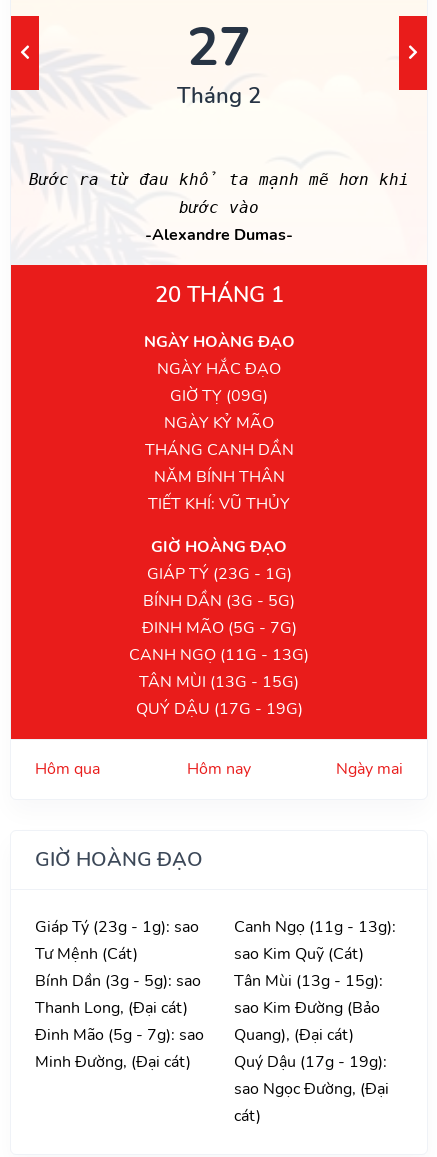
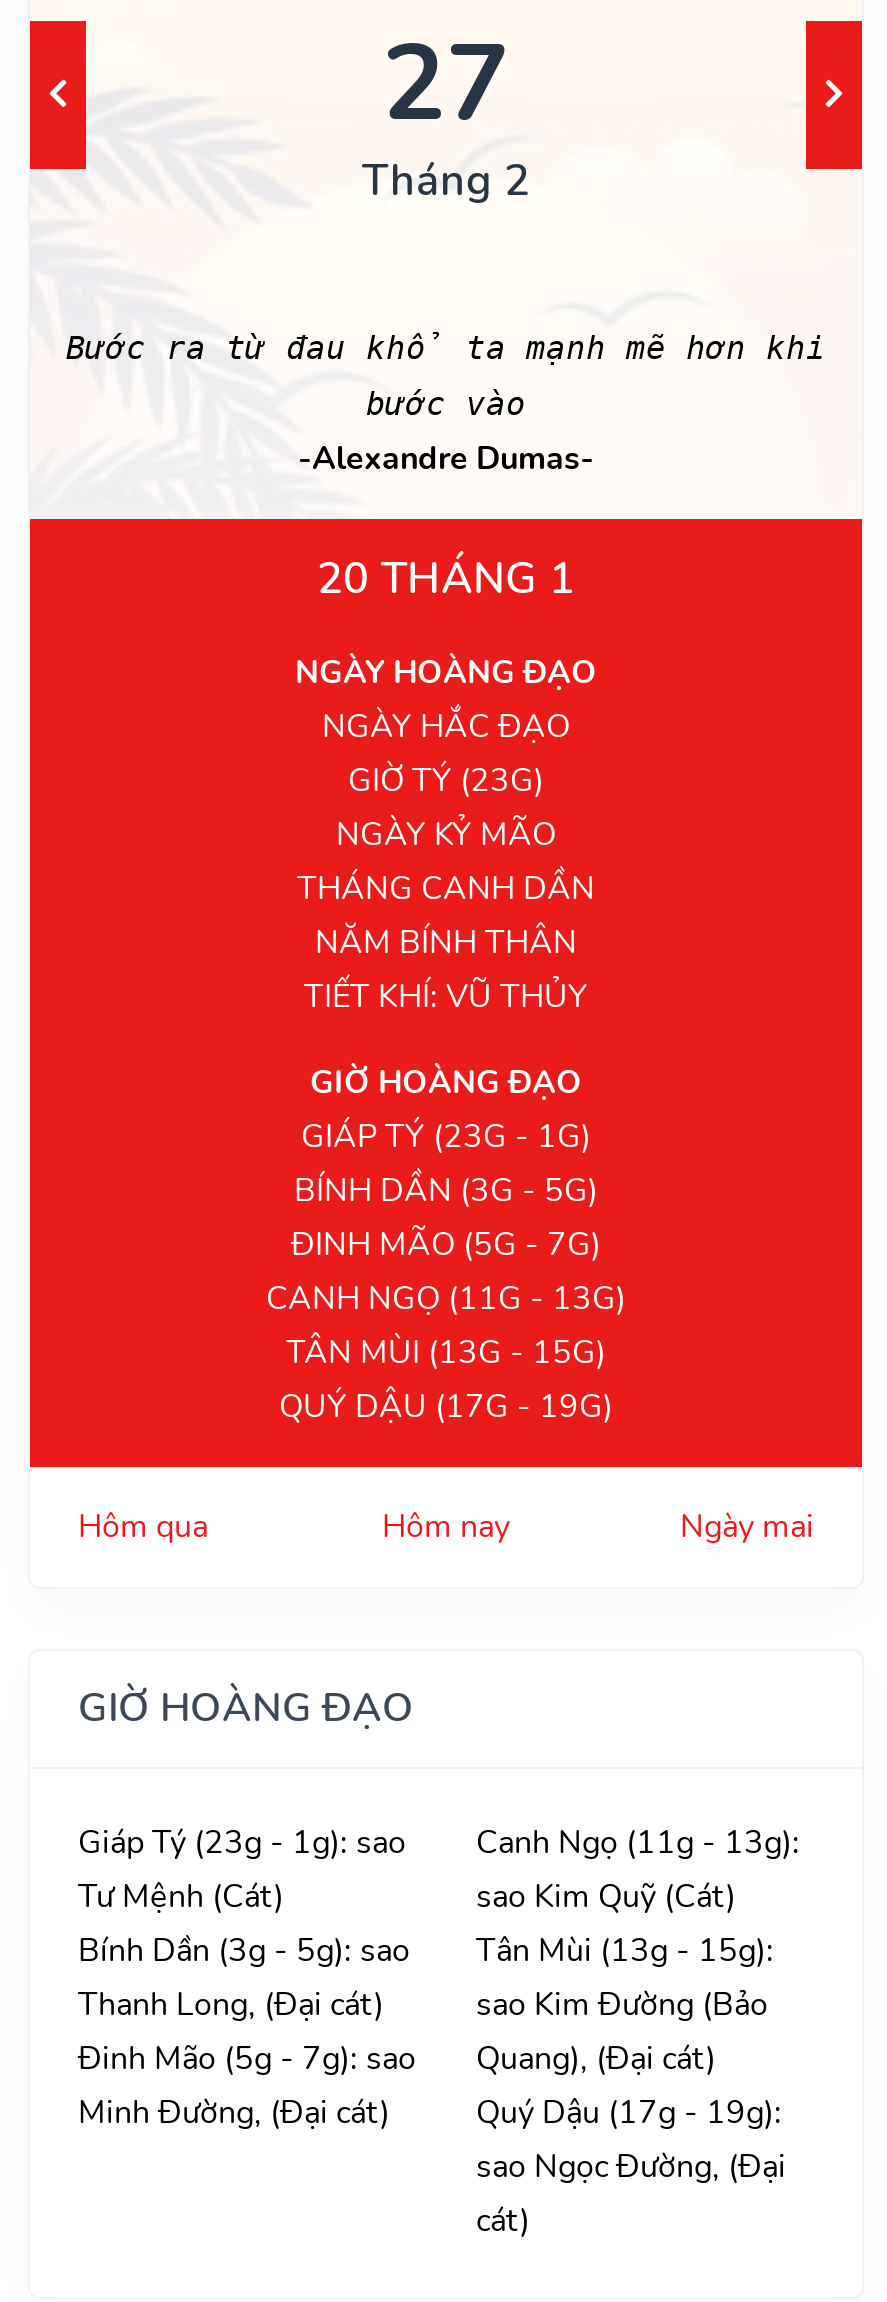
[170,385,268,407] GIỜ TỴ (09G) -> [348,759,544,803] GIỜ TÝ (23G)

